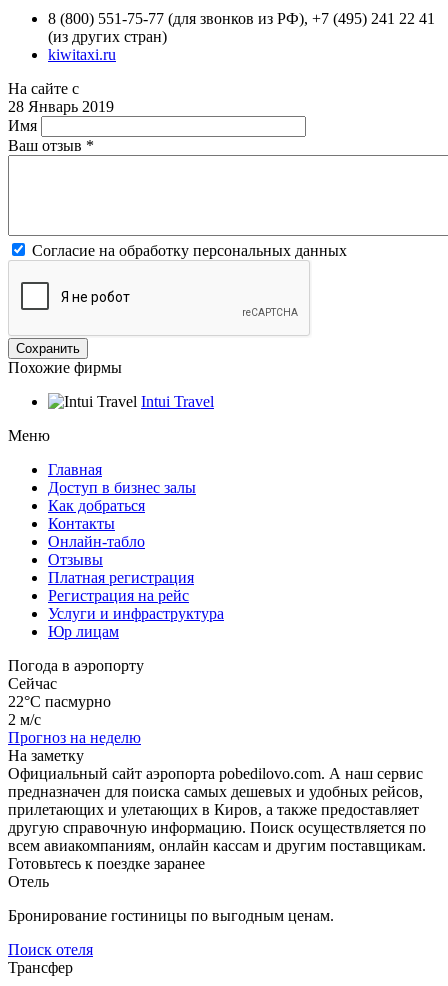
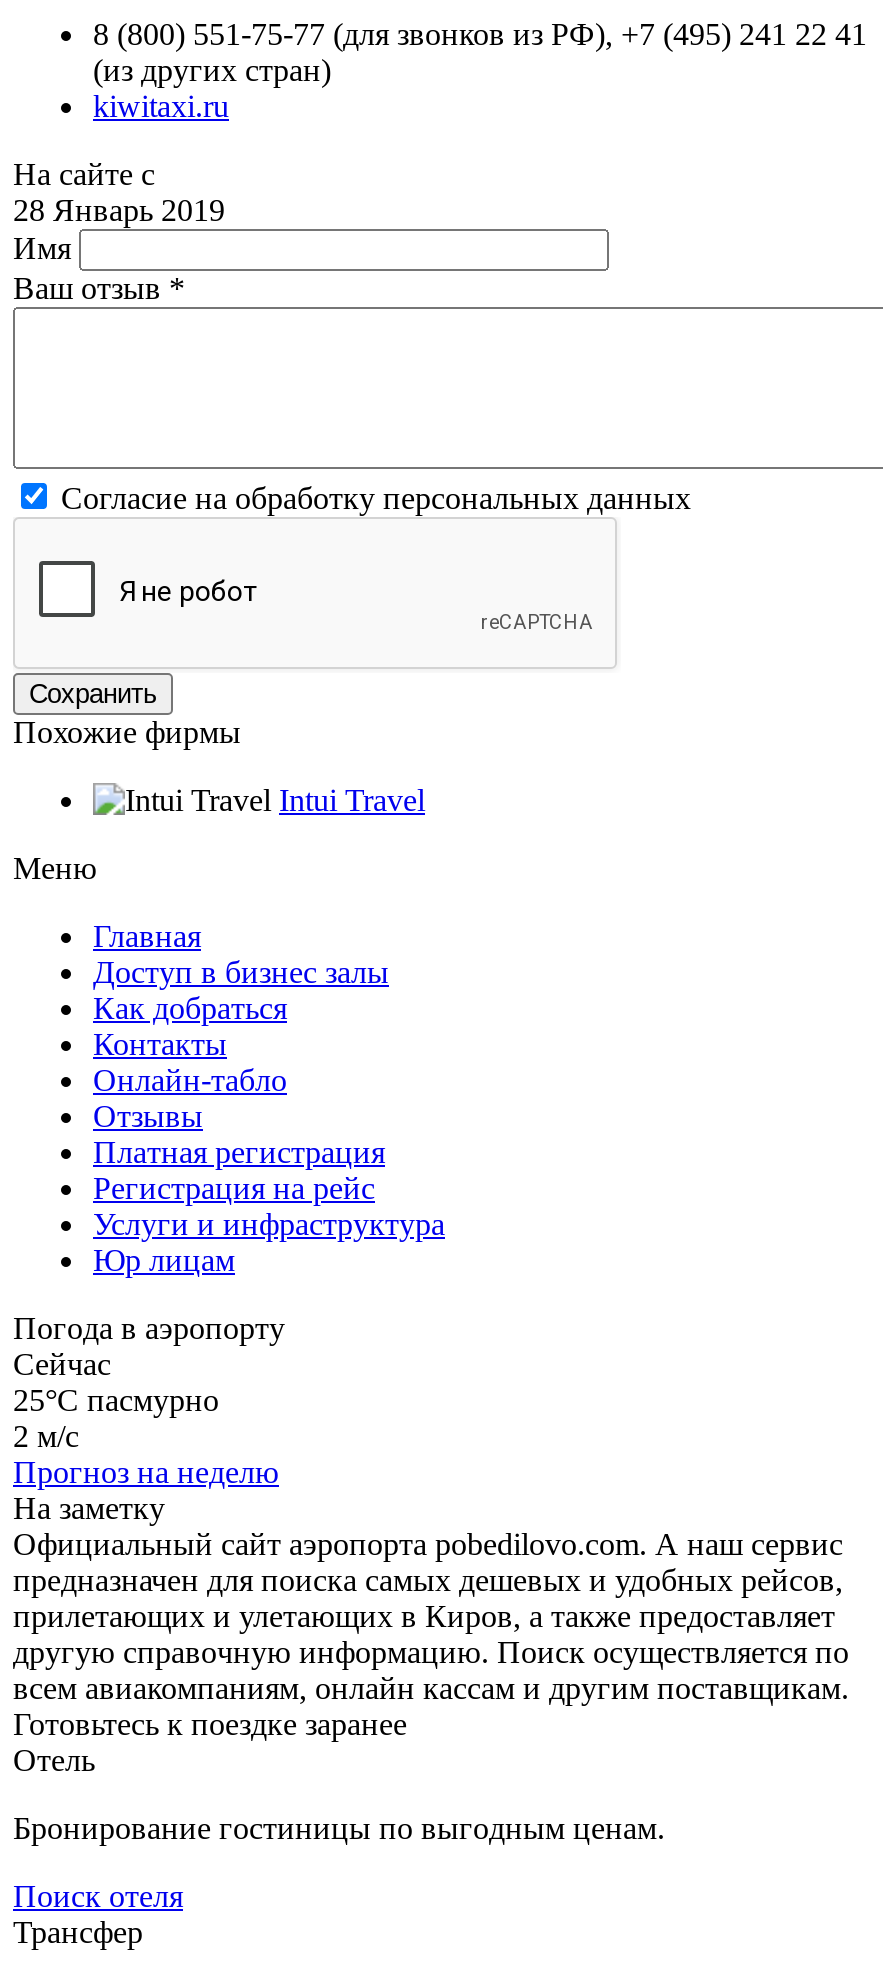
[8,693,111,710] 22°C пасмурно -> [13,1383,219,1417] 25°C пасмурно

